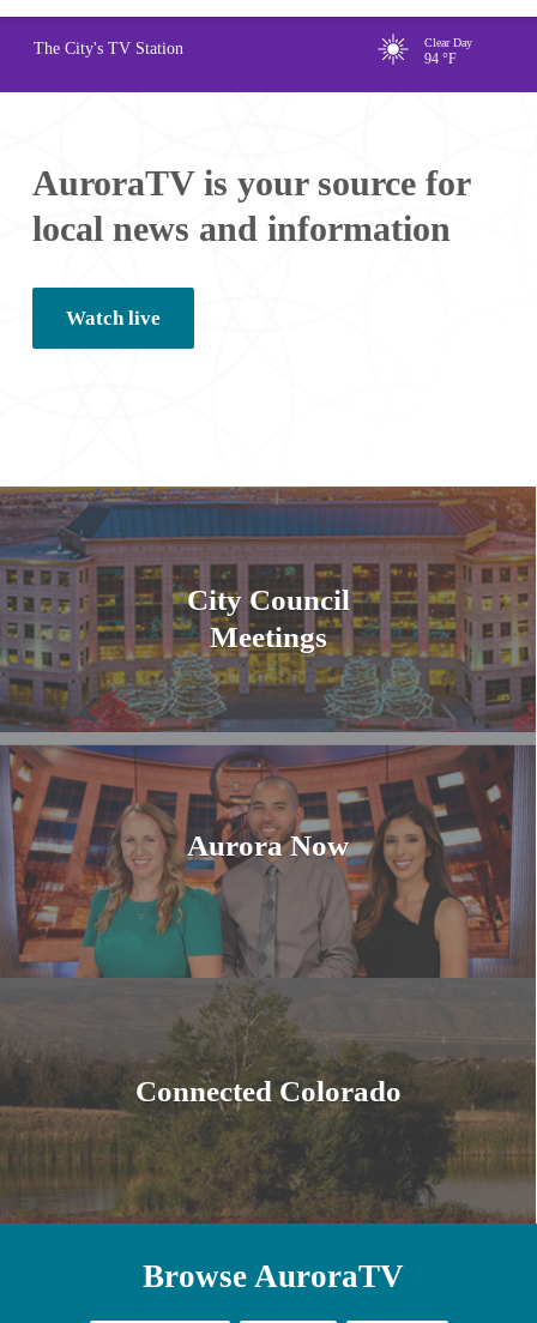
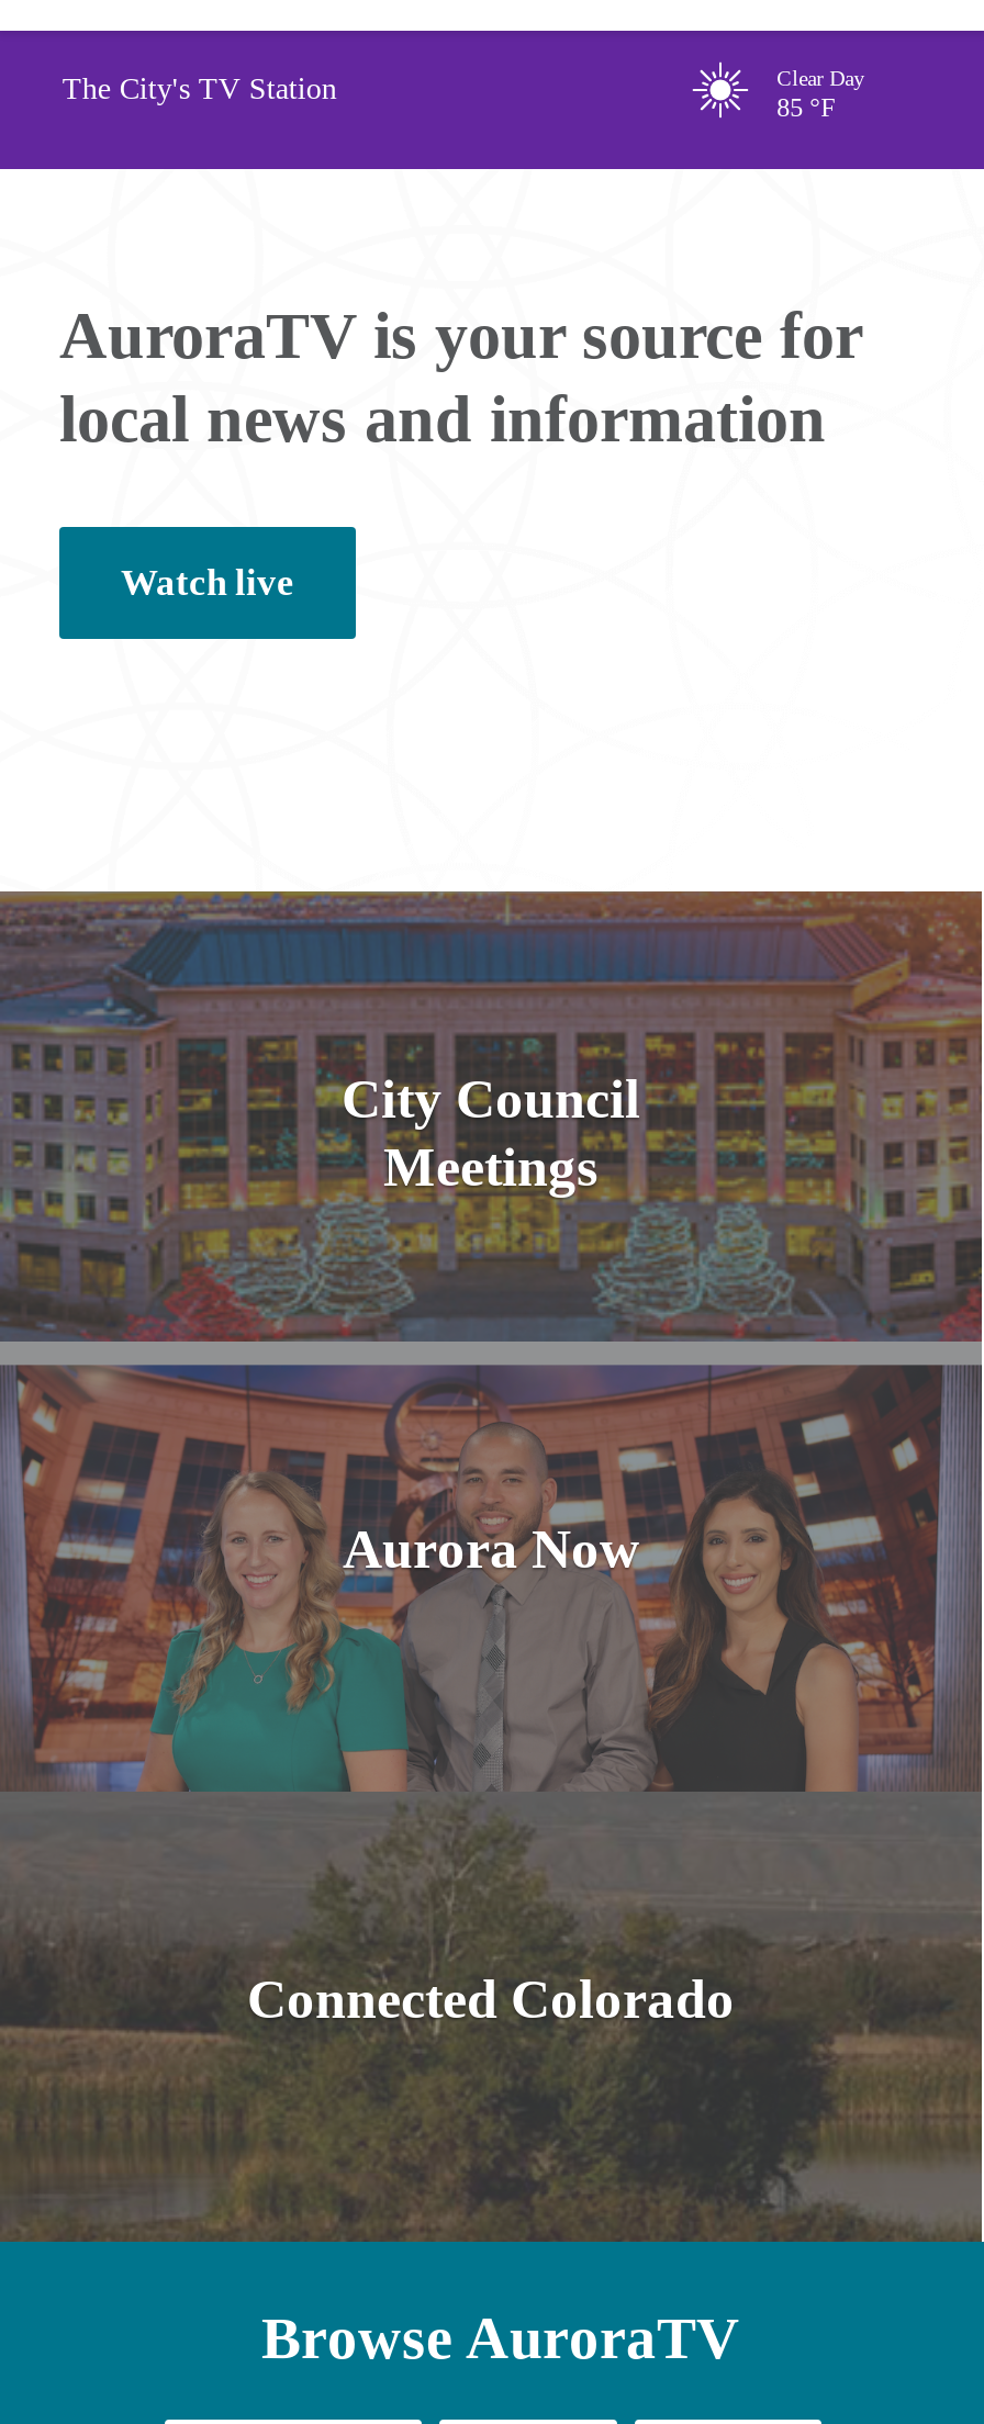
[424,50,456,67] 94 °F -> [777,91,836,122] 85 °F

